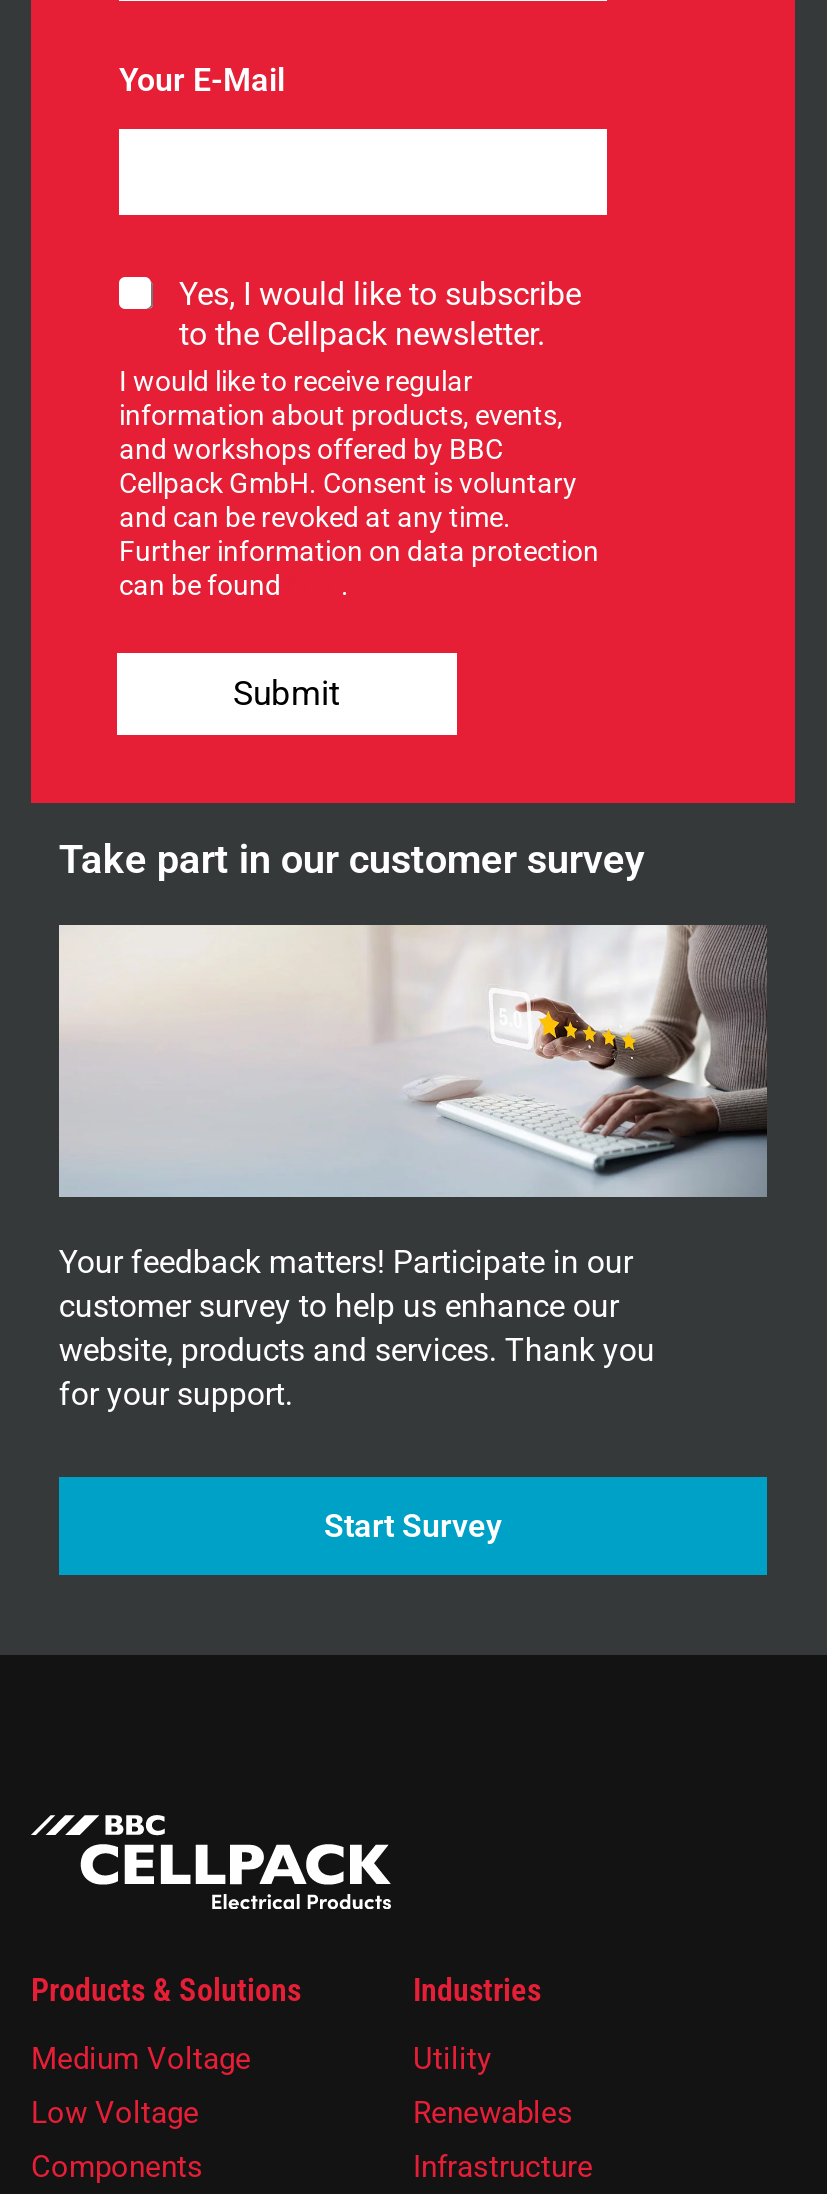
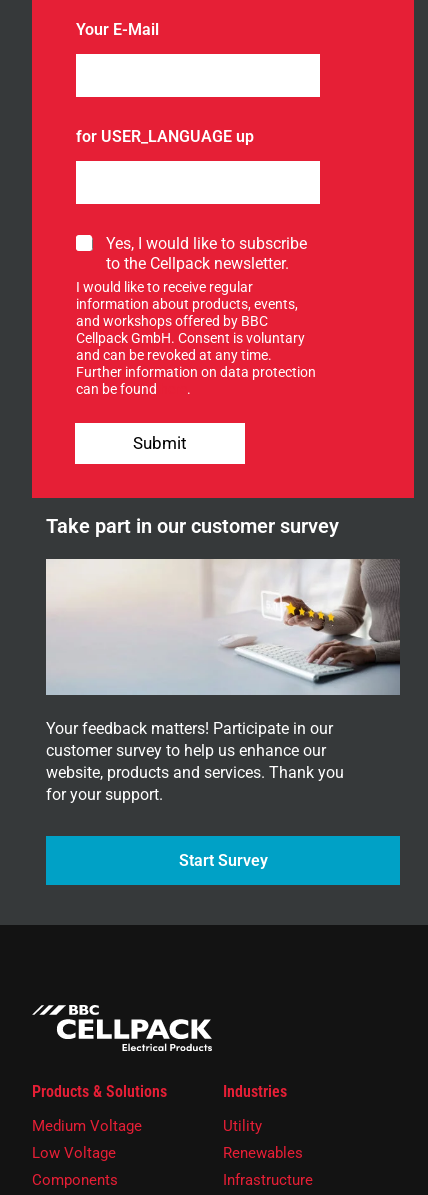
none -> [76,127,254,146] for USER_LANGUAGE up

